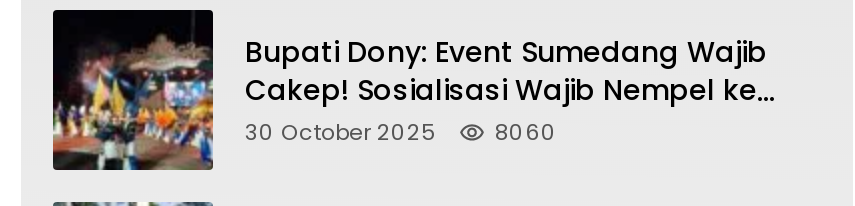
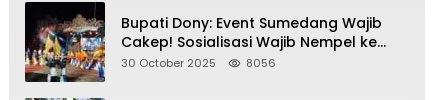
[495,117,557,149] 8060 -> [246,55,276,71] 8056

